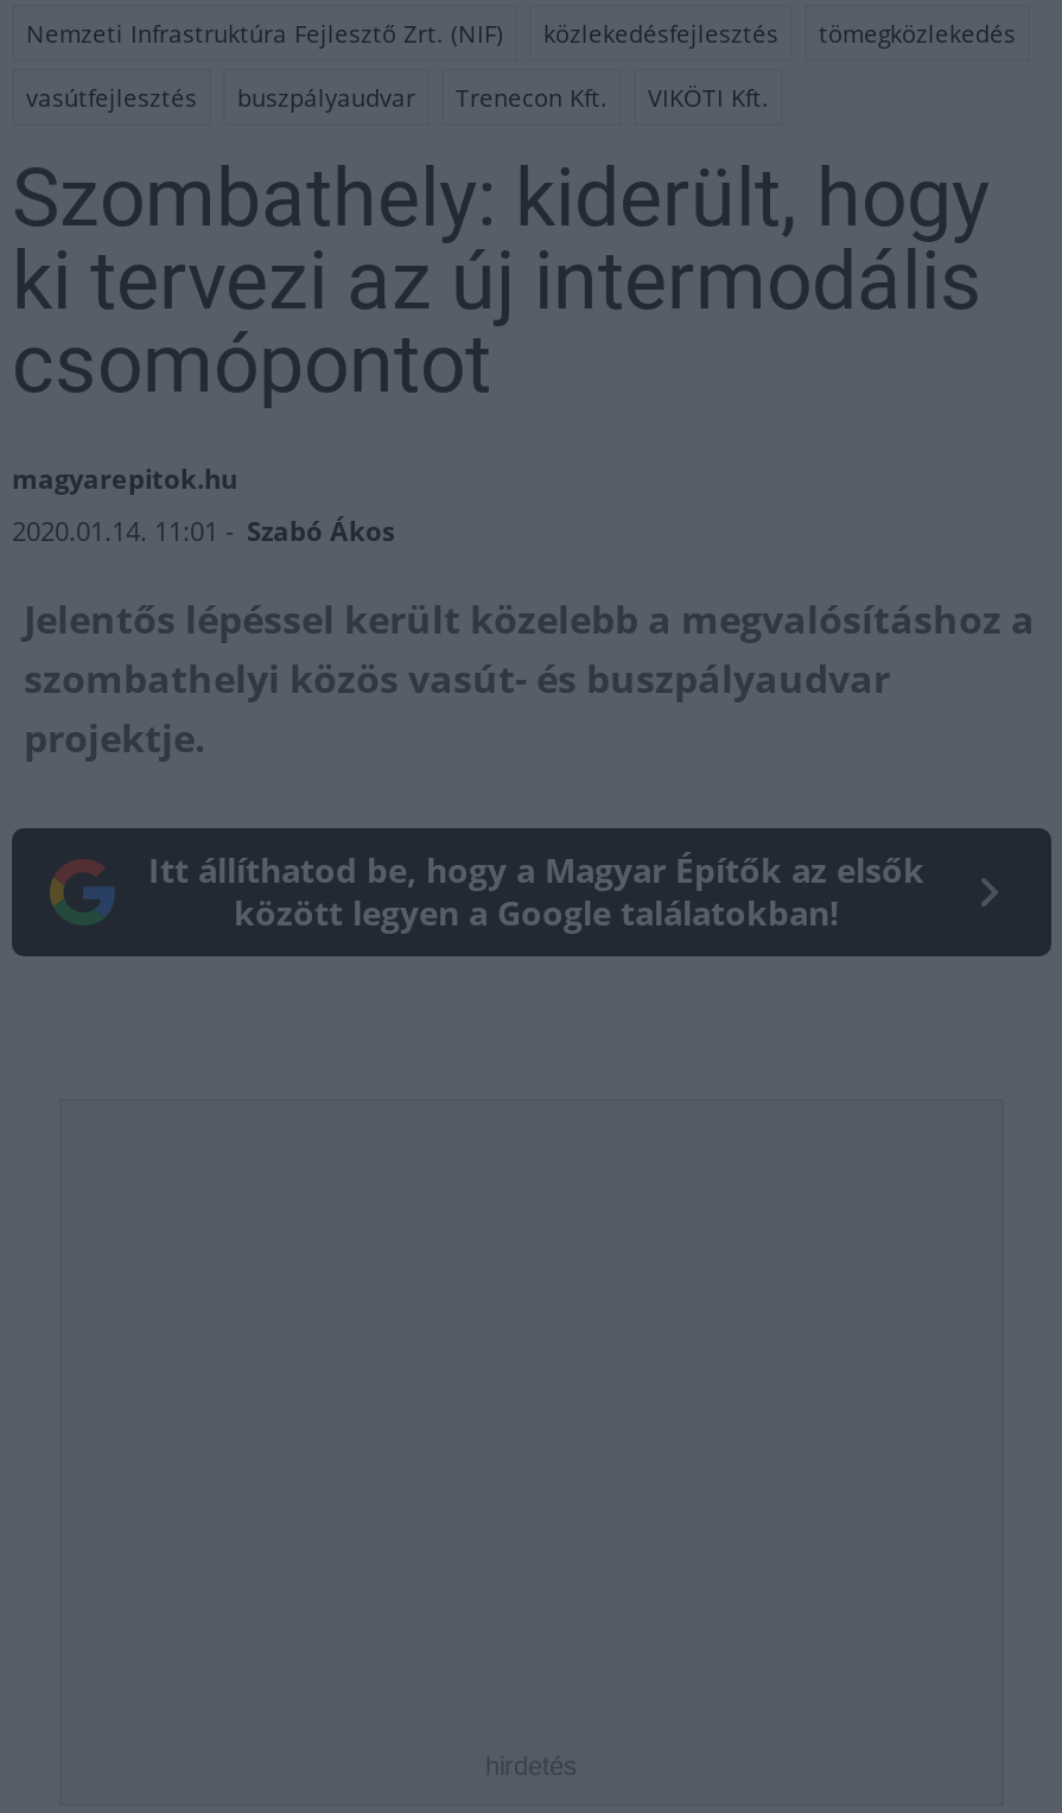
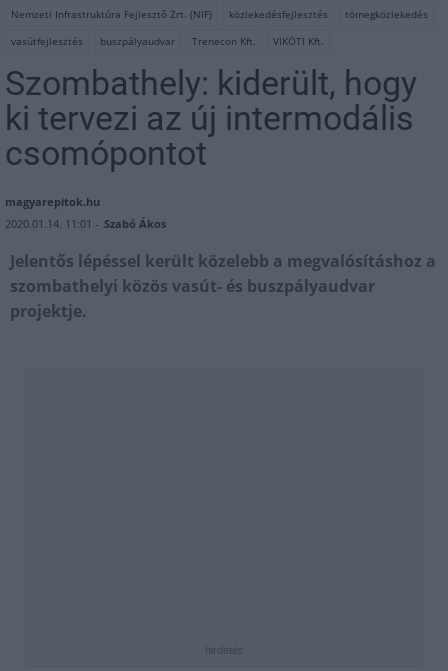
[148,847,924,935] Itt állíthatod be, hogy a Magyar Építők az elsők | között legyen a Google találatokban! -> none

